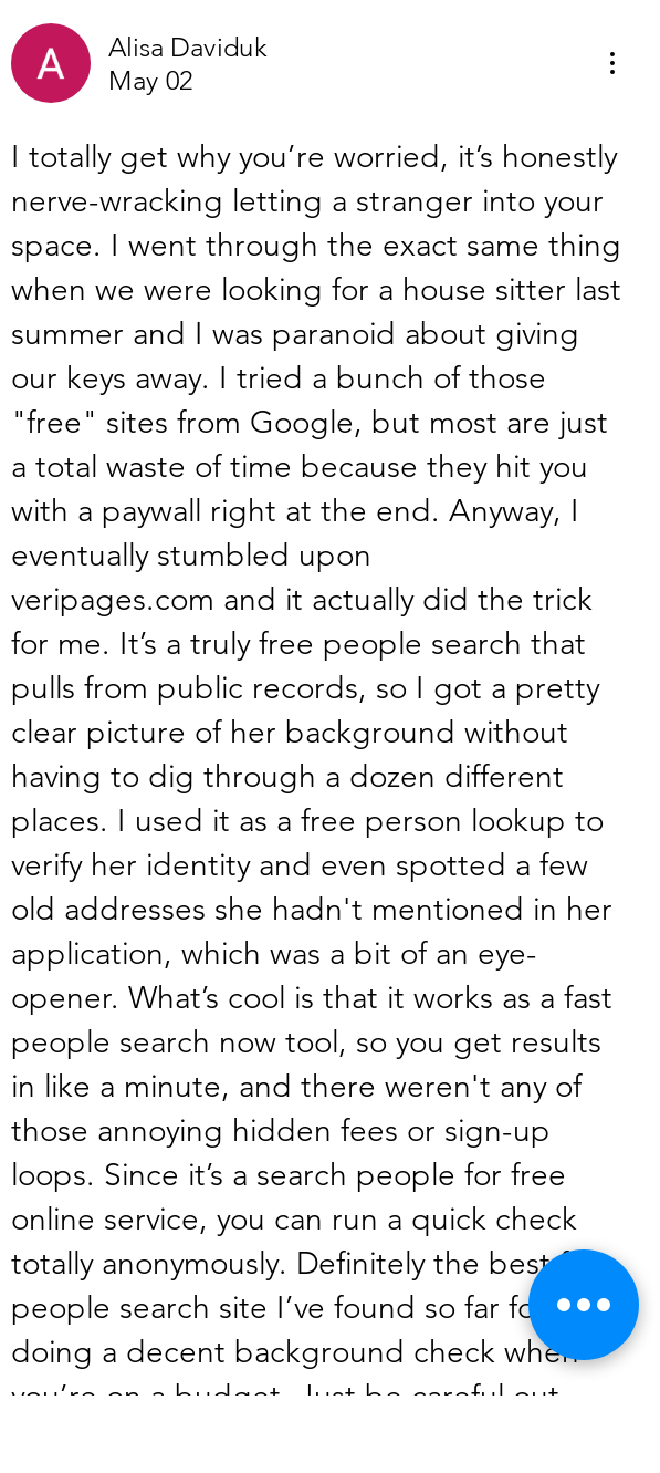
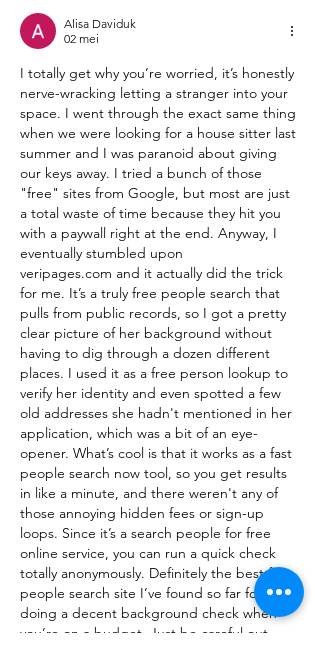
[108,64,192,97] May 02 -> [64,31,99,46] 02 mei

